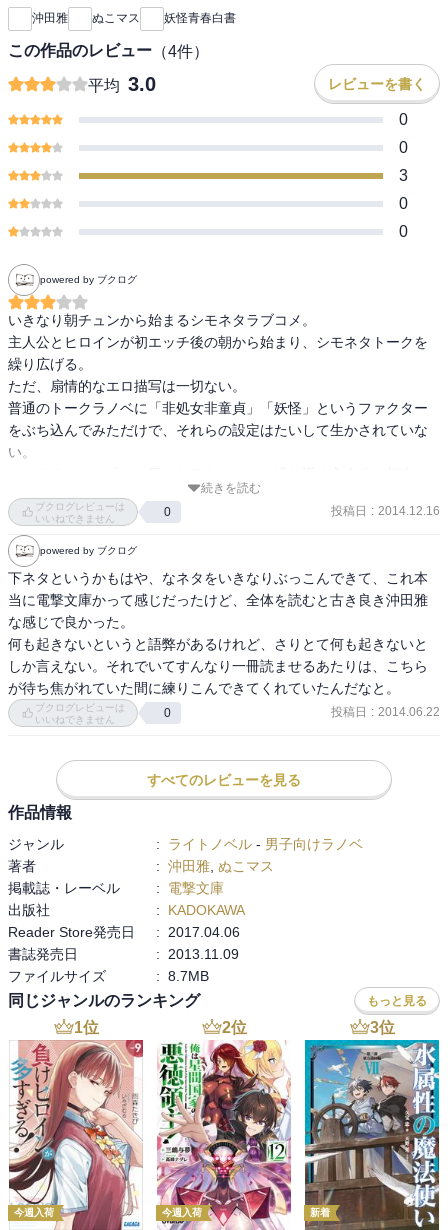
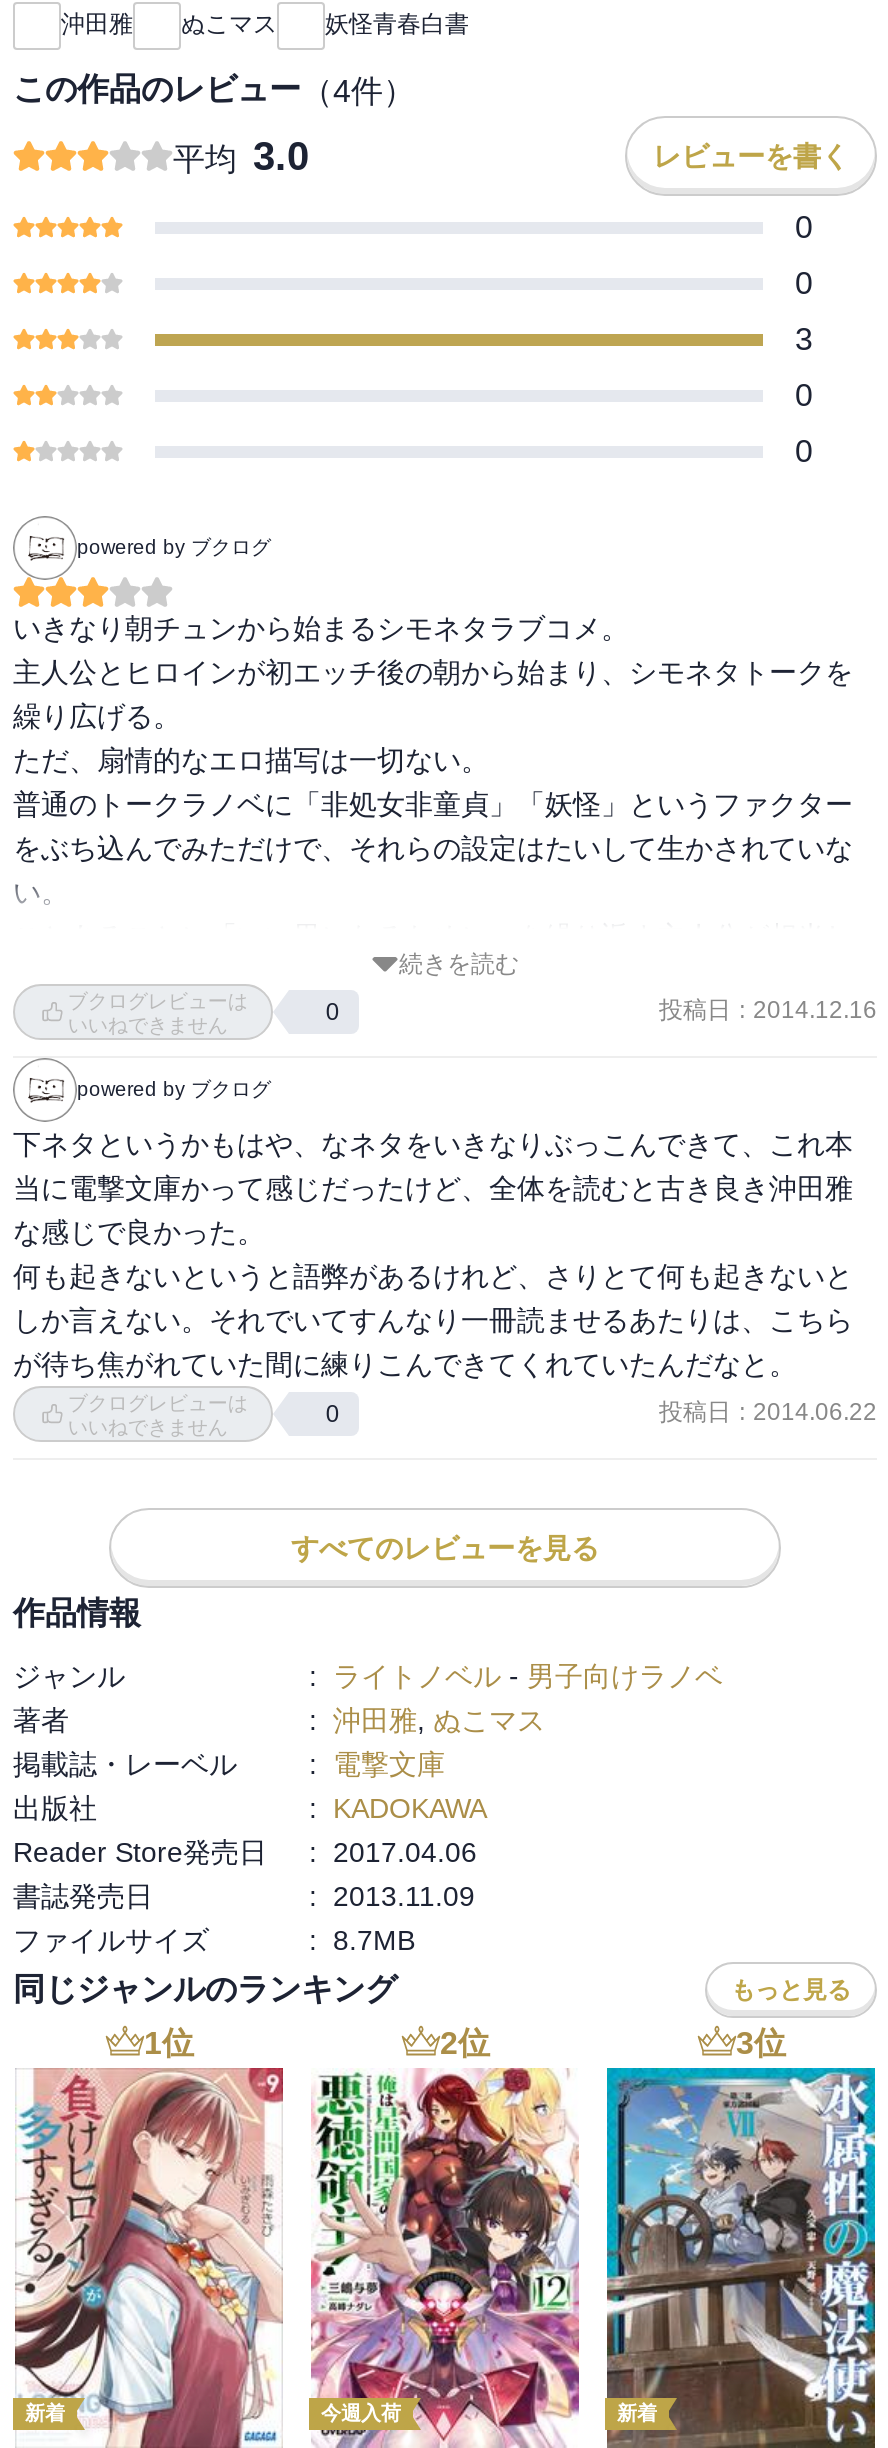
[14,1207,54,1218] 今週入荷 -> [25,2403,65,2425] 新着

